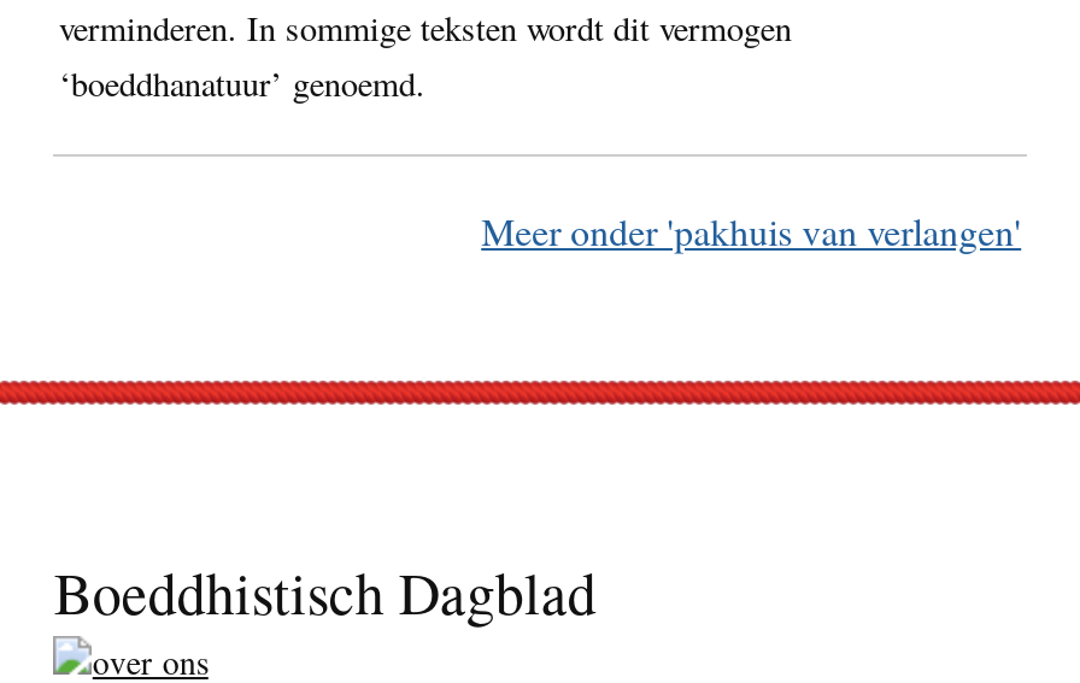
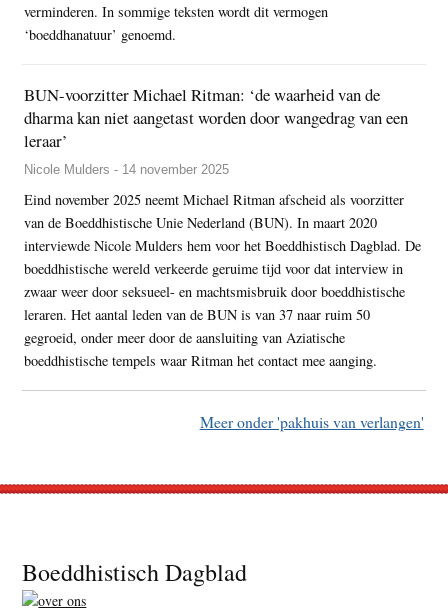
none -> [24,83,421,370] BUN-voorzitter Michael Ritman: ‘de waarheid van de | dharma kan niet aangetast worden door wangedrag van een | leraar’ | Nicole Mulders - 14 november 2025 | Eind november 2025 neemt Michael Ritman afscheid als voorzitter | van de Boeddhistische Unie Nederland (BUN). In maart 2020 | interviewde Nicole Mulders hem voor het Boeddhistisch Dagblad. De | boeddhistische wereld verkeerde geruime tijd voor dat interview in | zwaar weer door seksueel- en machtsmisbruik door boeddhistische | leraren. Het aantal leden van de BUN is van 37 naar ruim 50 | gegroeid, onder meer door de aansluiting van Aziatische | boeddhistische tempels waar Ritman het contact mee aanging.

